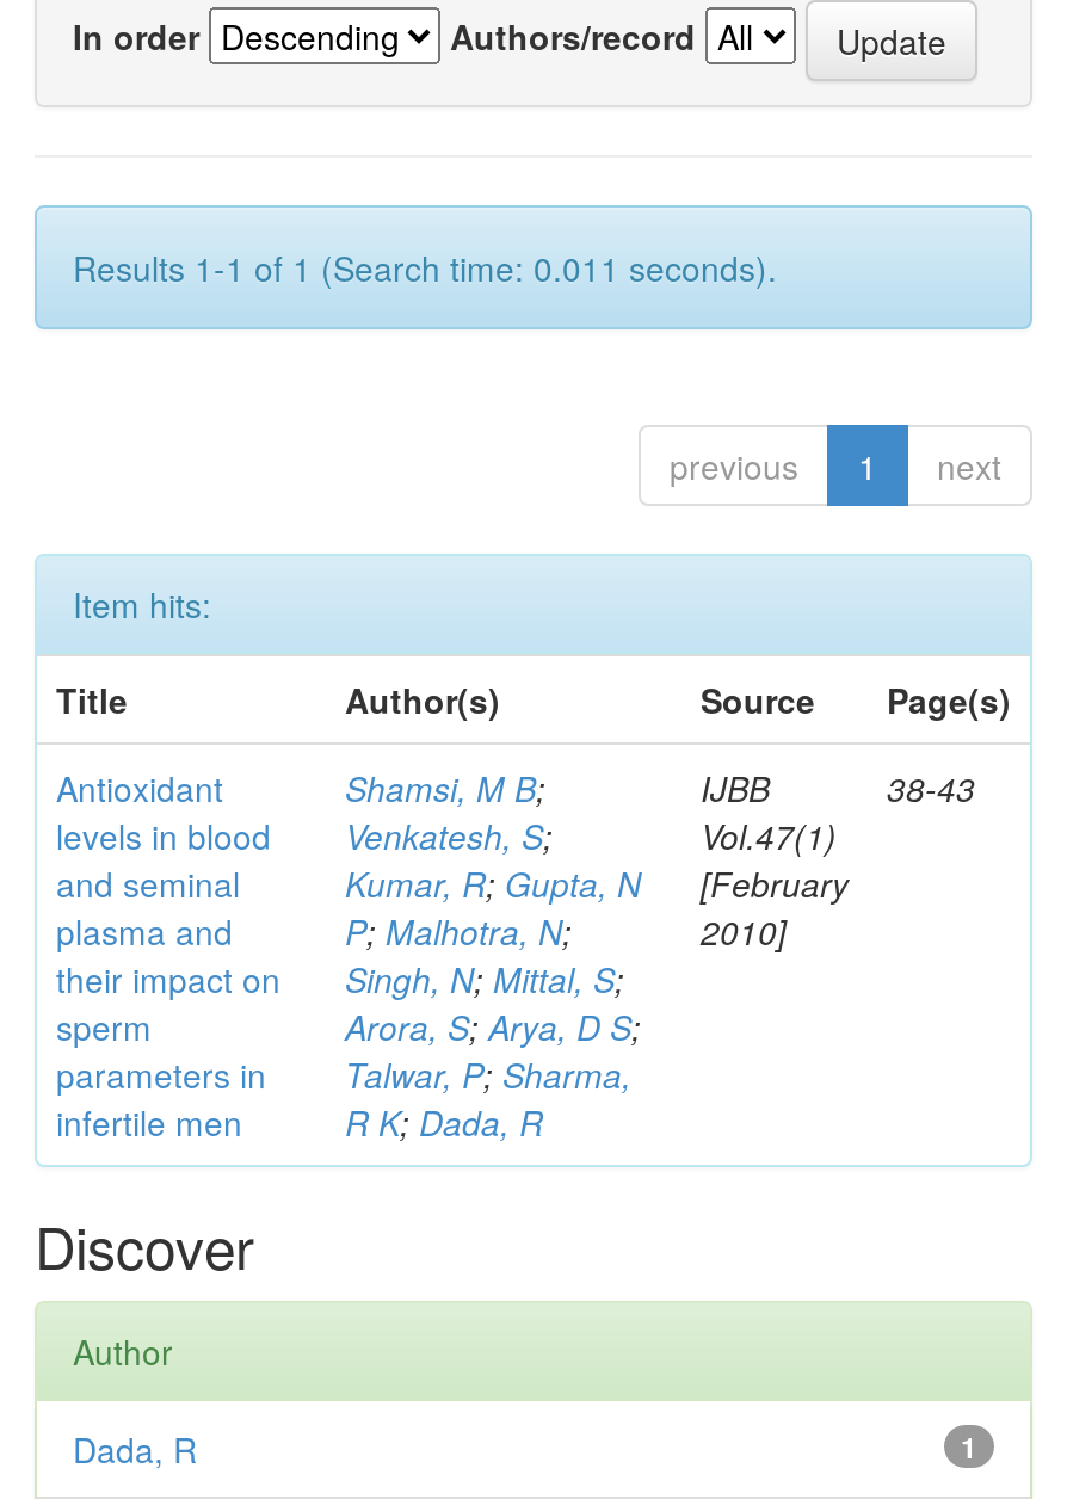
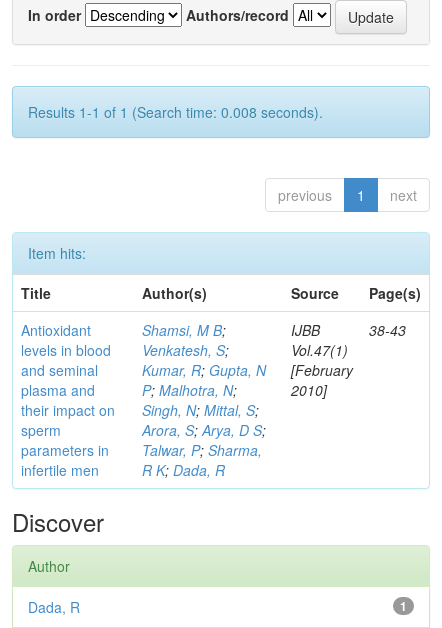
[73,243,777,291] Results 1-1 of 1 (Search time: 0.011 seconds). -> [28,102,323,122] Results 1-1 of 1 (Search time: 0.008 seconds).

